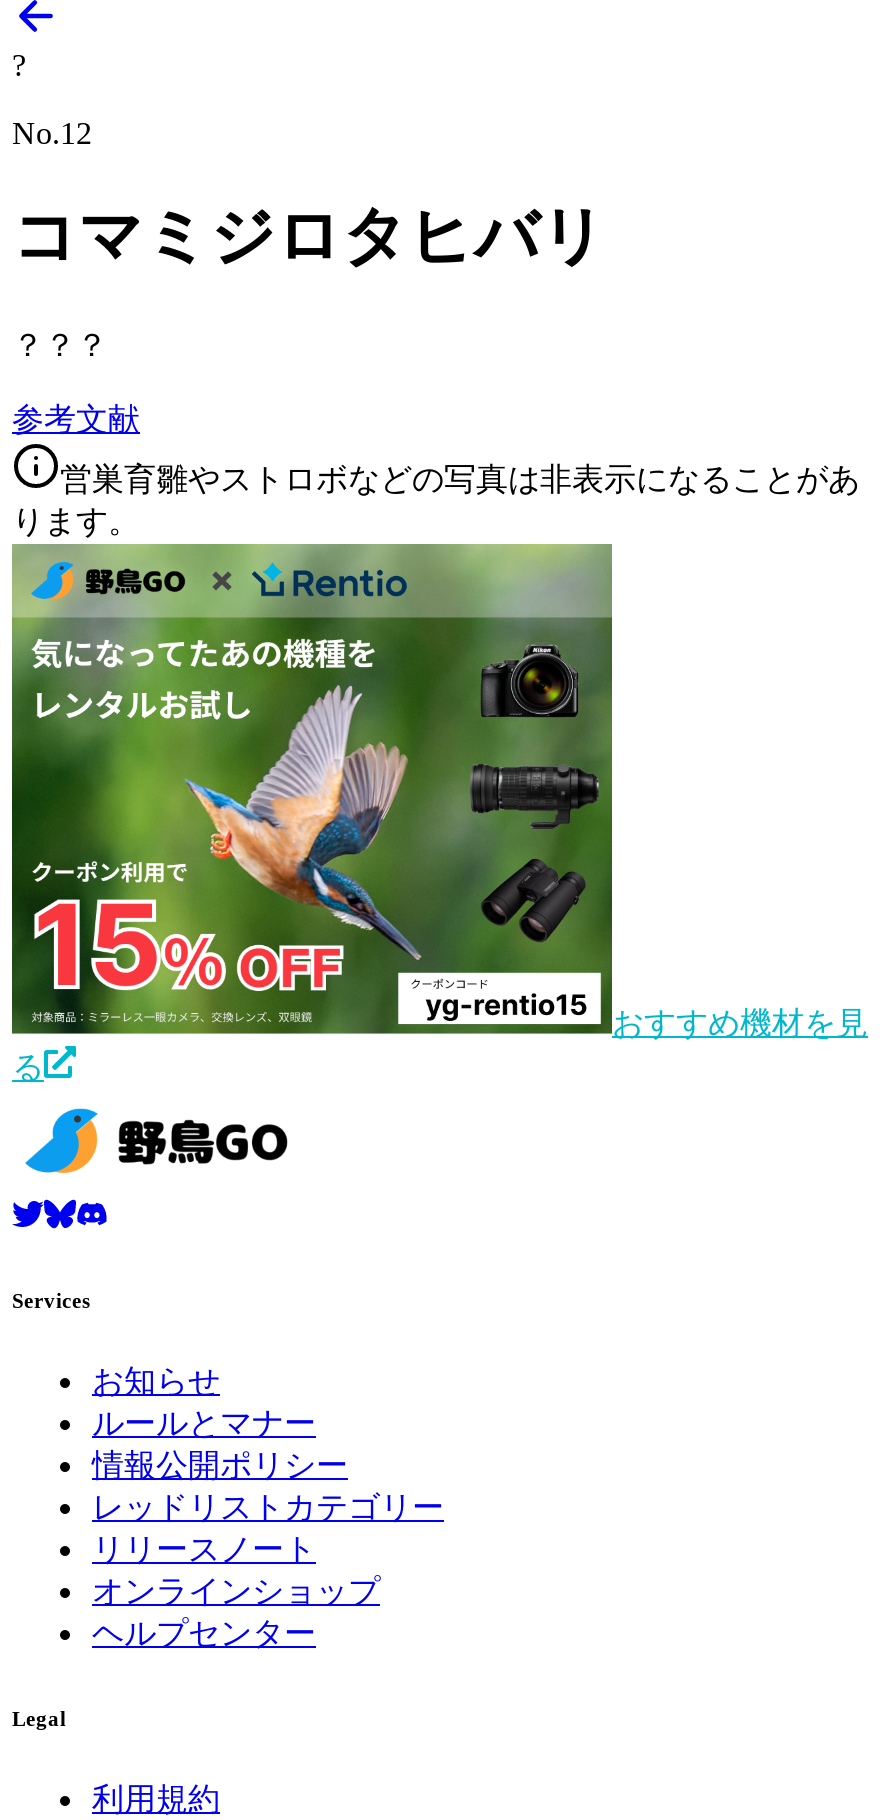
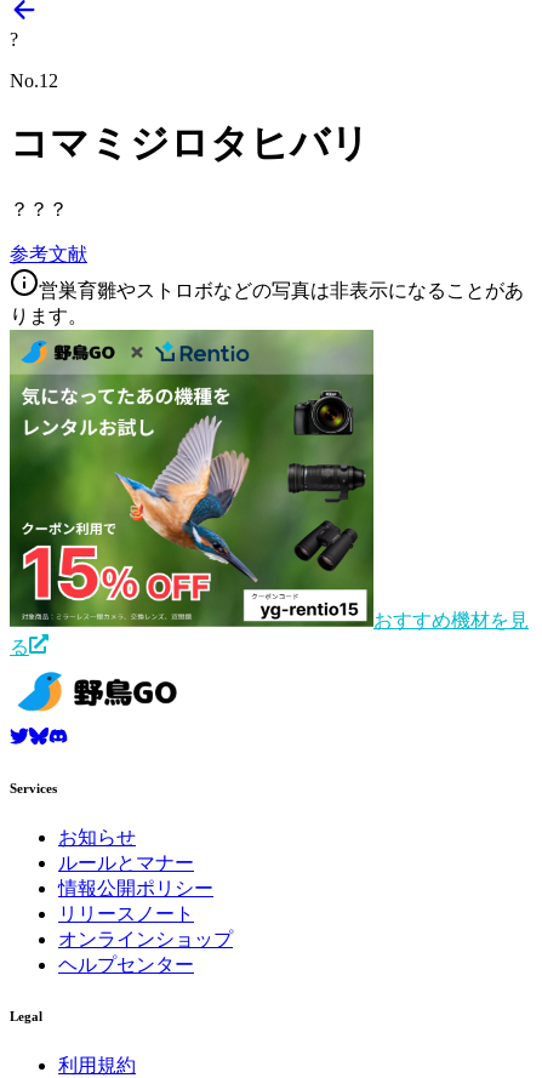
[92,1490,444,1524] レッドリストカテゴリー -> none

